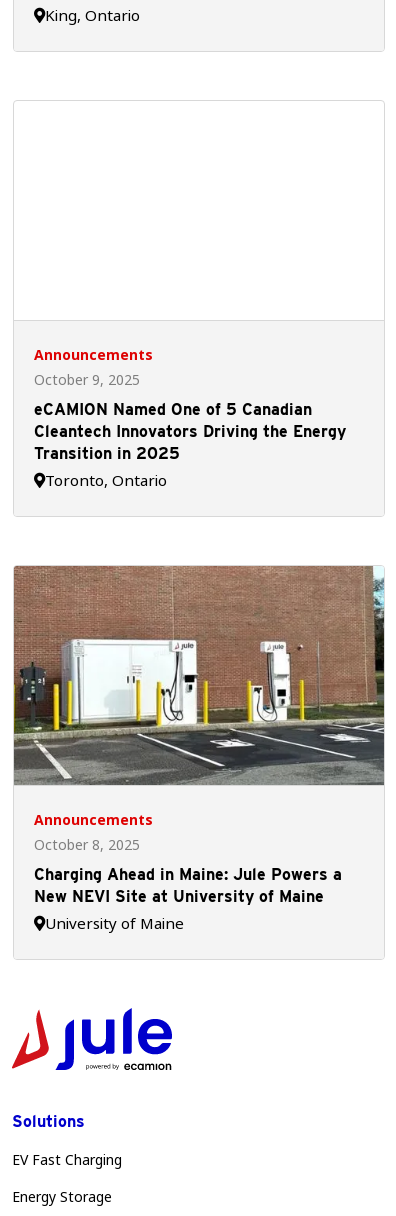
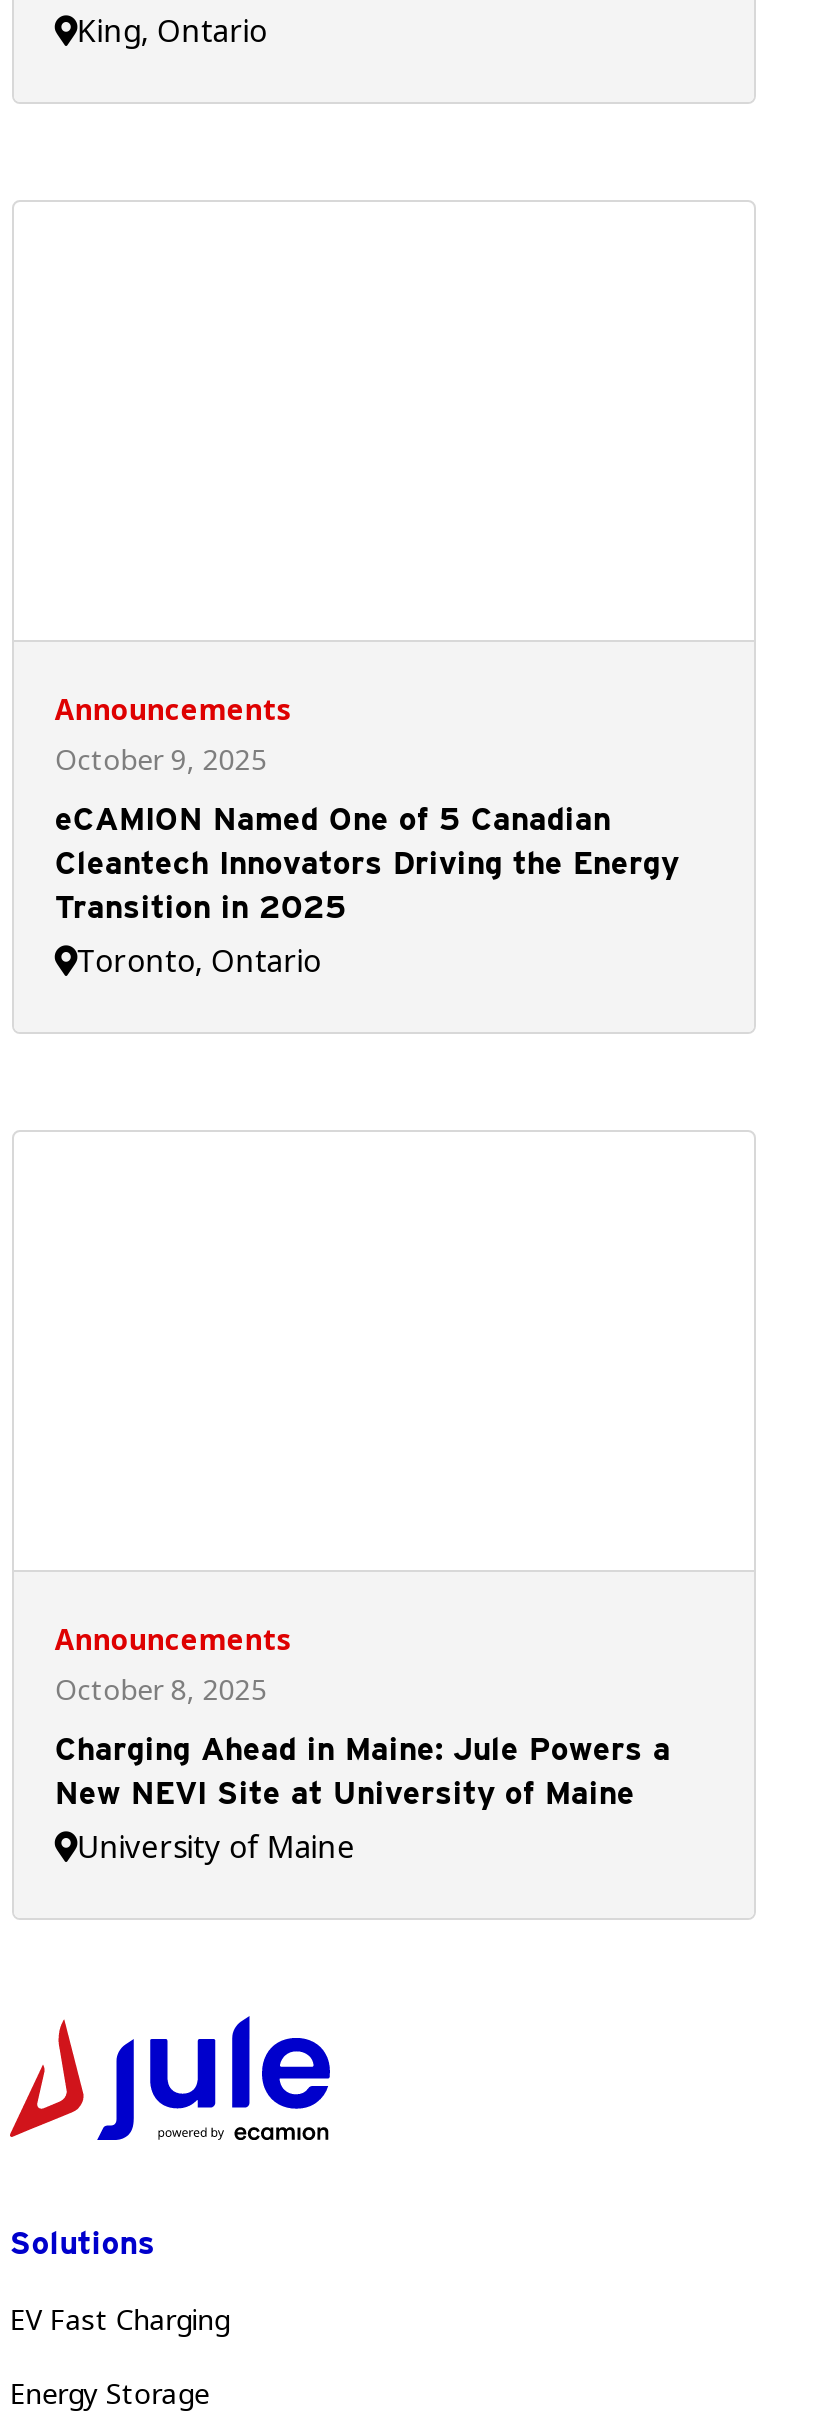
[13,565,385,786] [image] -> none

